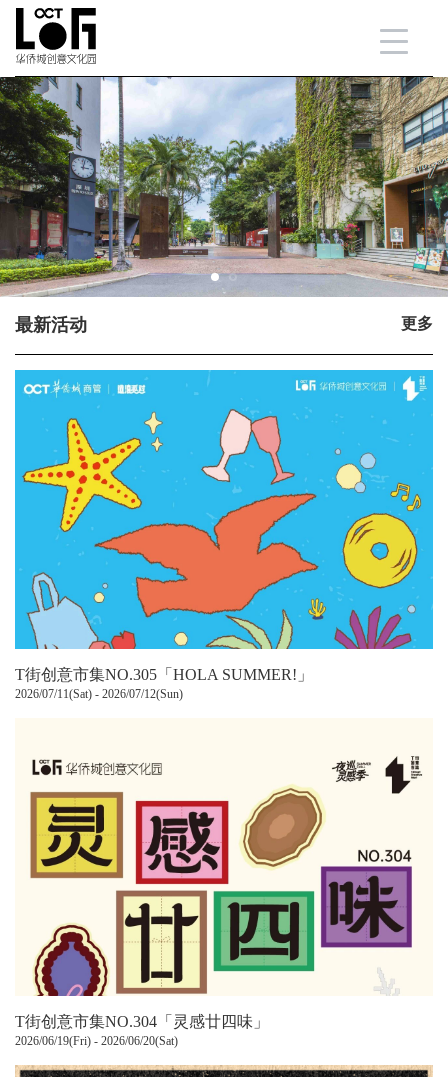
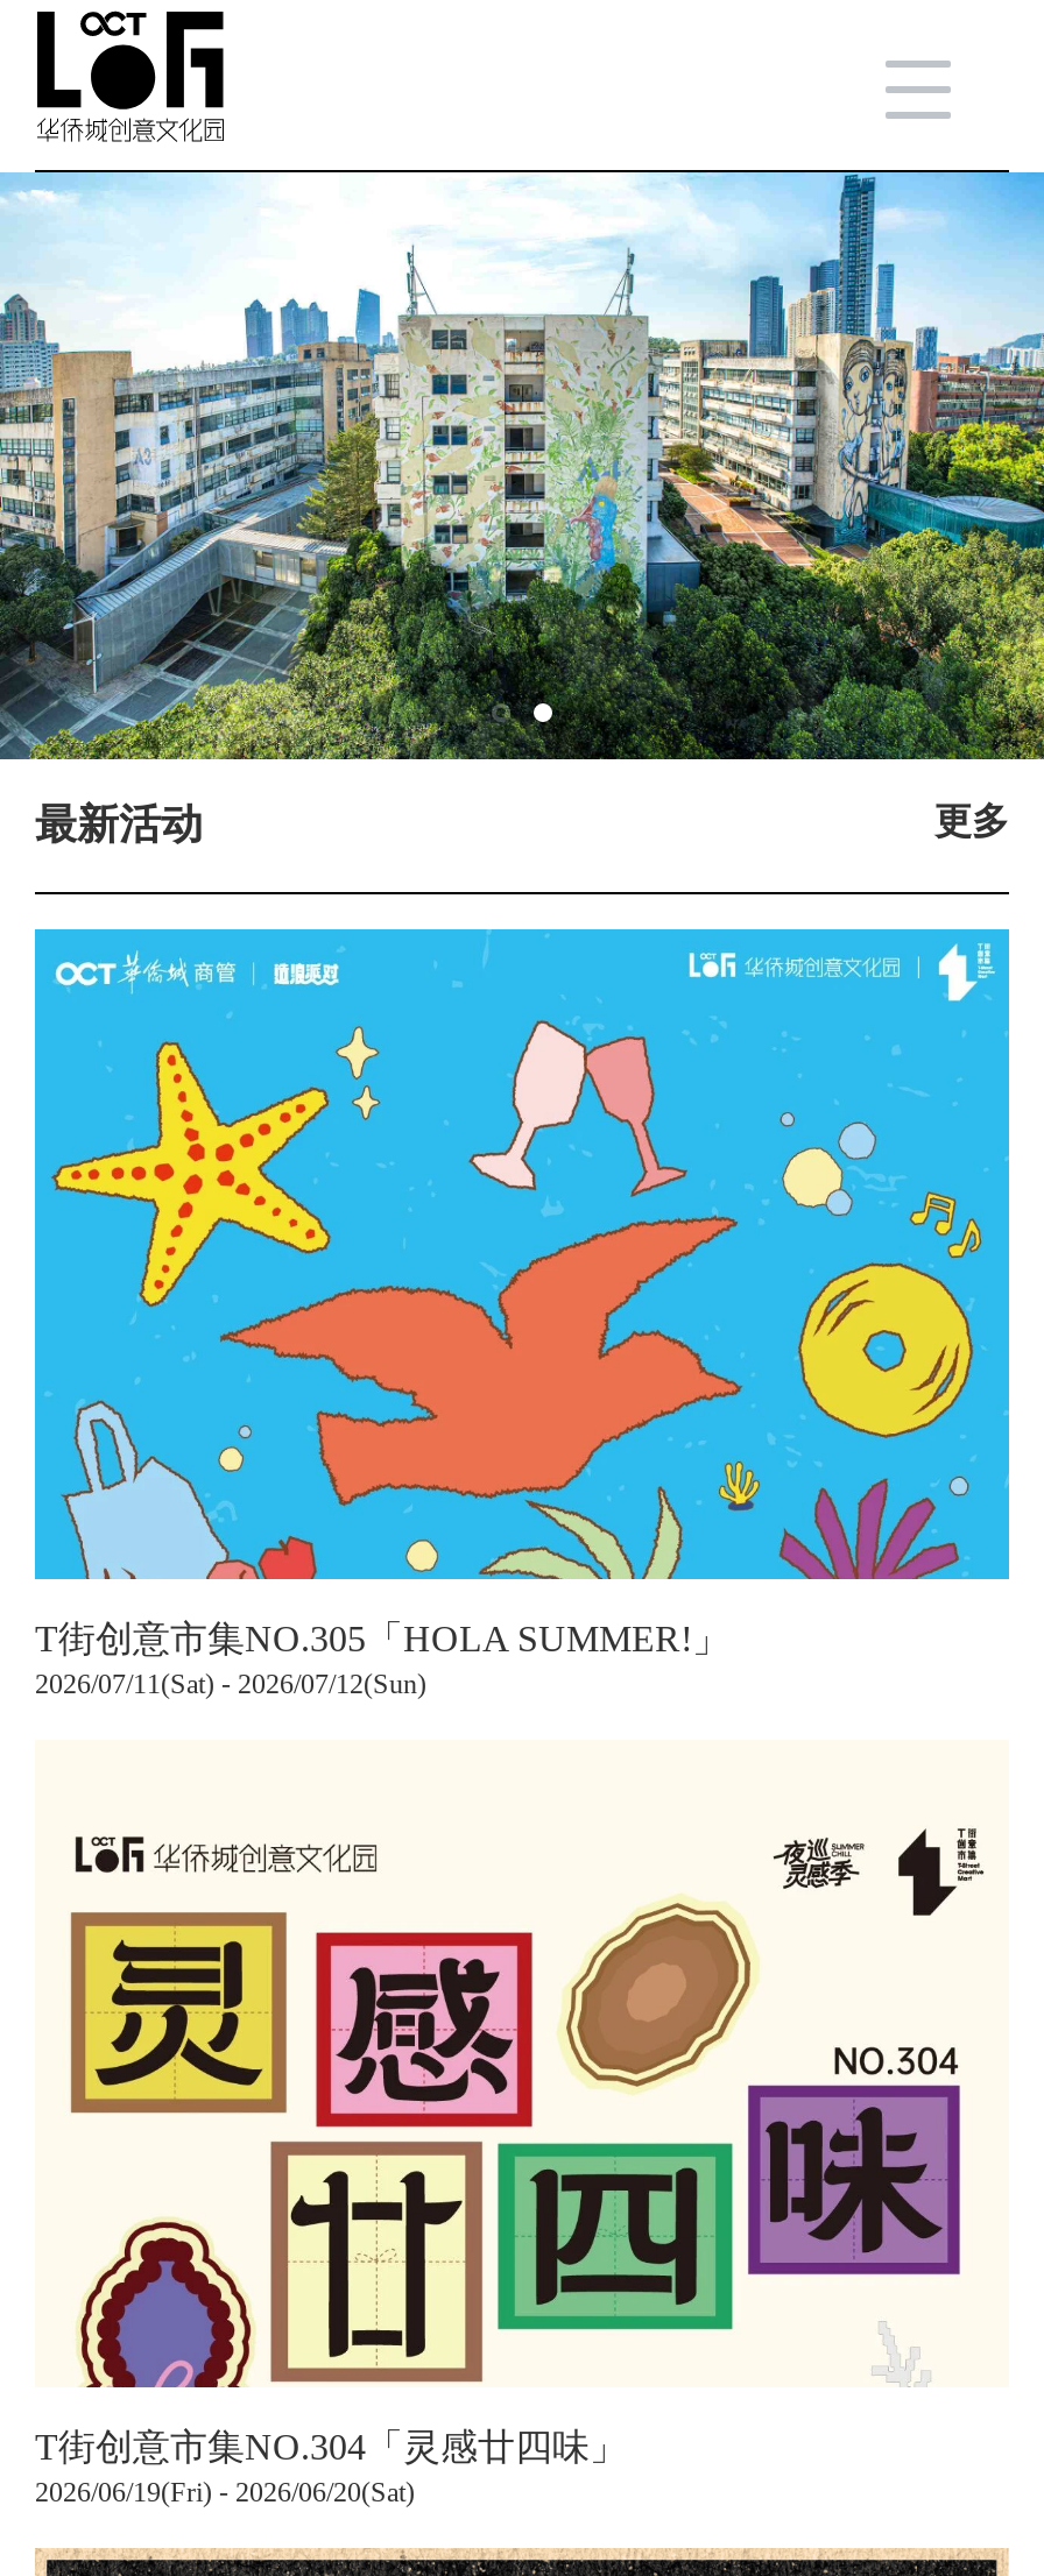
[3,76,445,297] [image] -> [7,170,1037,762] [image]

